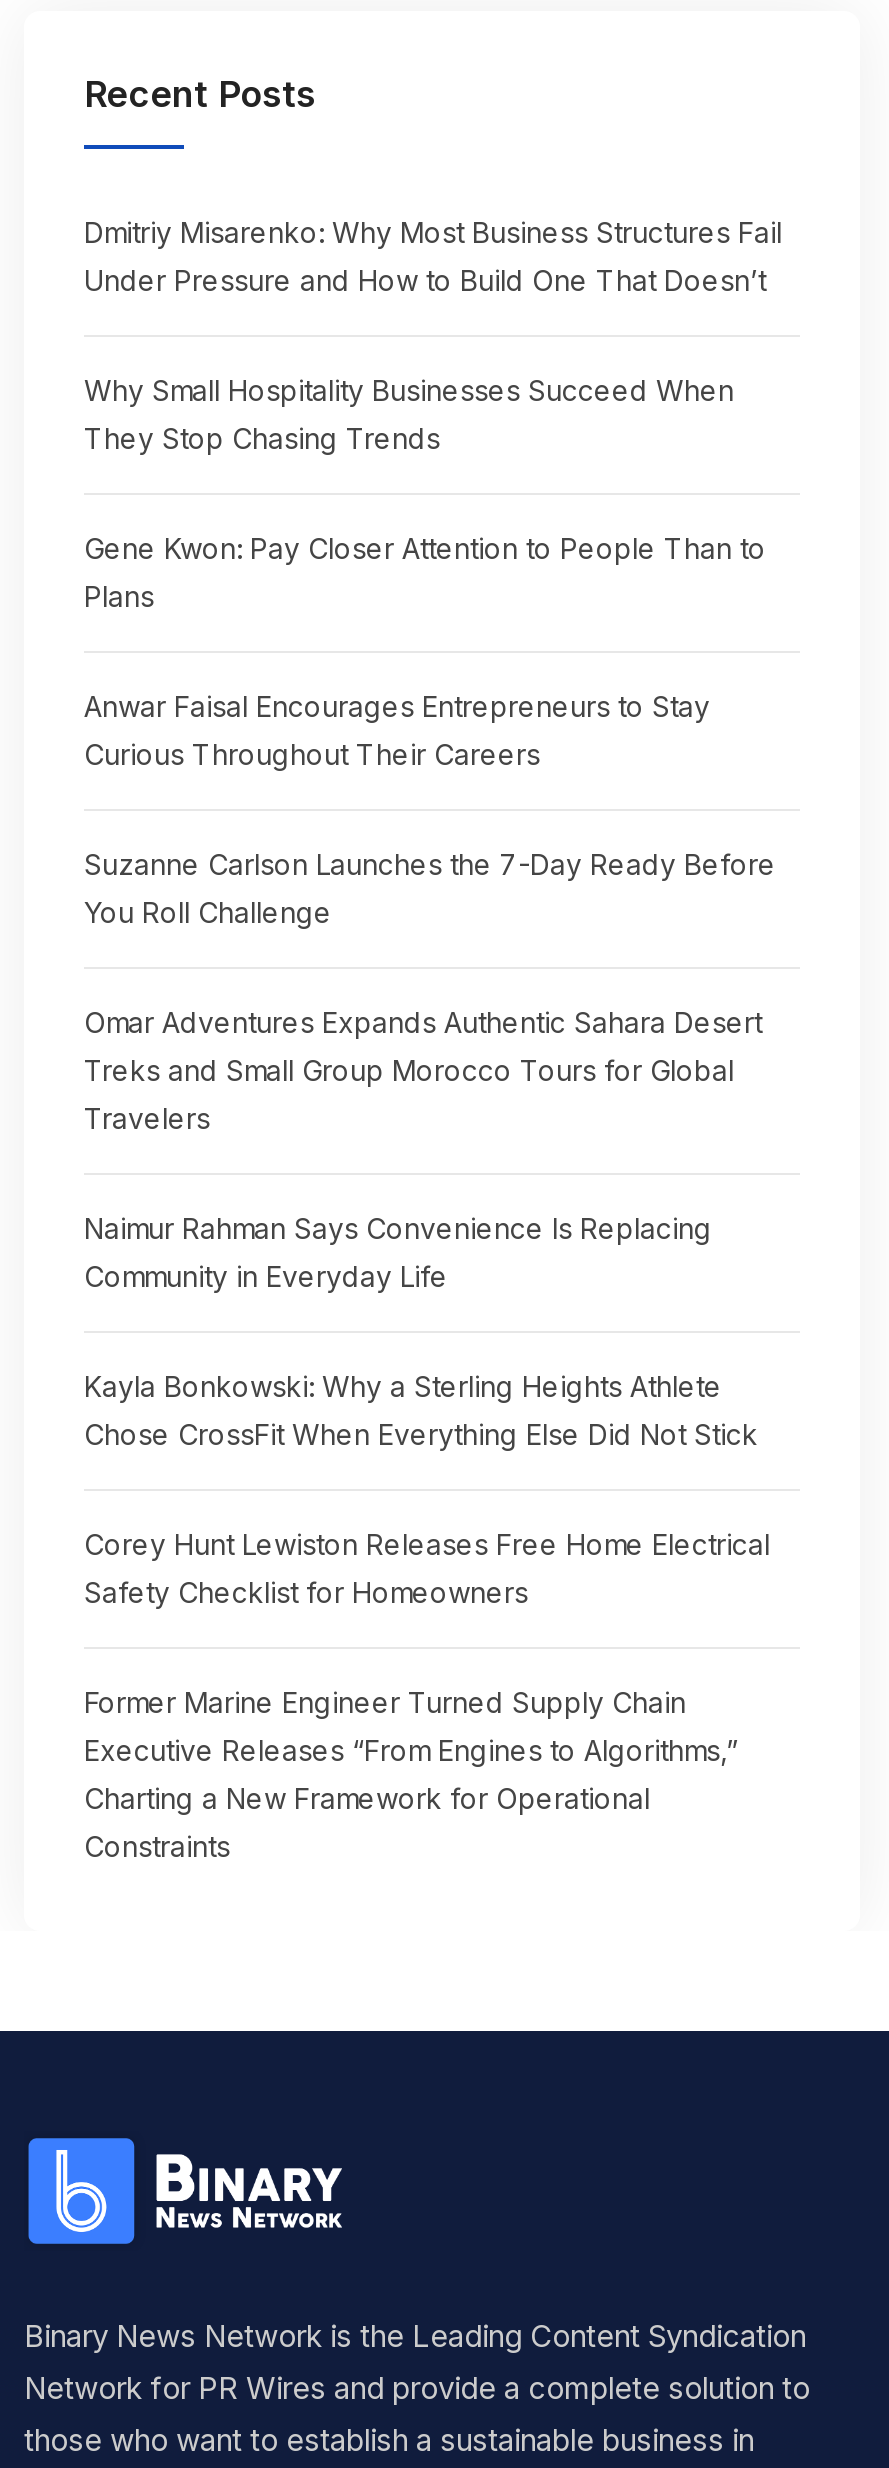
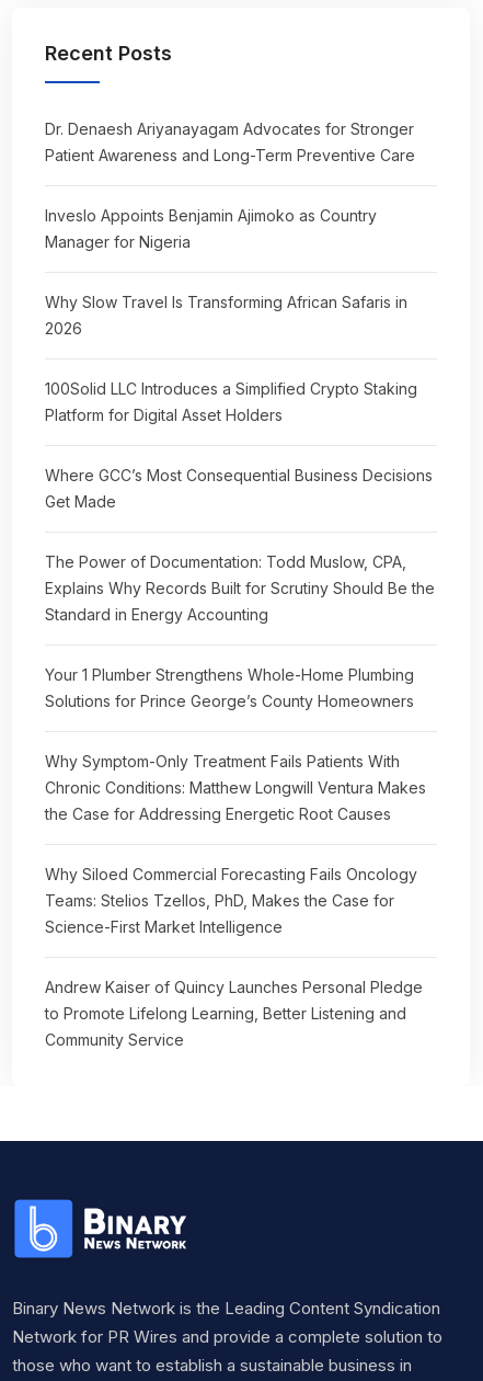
[84,215,782,297] Dmitriy Misarenko: Why Most Business Structures Fail | Under Pressure and How to Build One That Doesn’t -> [45,119,415,164] Dr. Denaesh Ariyanayagam Advocates for Stronger | Patient Awareness and Long-Term Preventive Care
[84,373,734,455] Why Small Hospitality Businesses Succeed When | They Stop Chasing Trends -> [45,206,377,251] Inveslo Appoints Benjamin Ajimoko as Country | Manager for Nigeria
[84,531,766,613] Gene Kwon: Pay Closer Attention to People Than to | Plans -> [45,293,407,338] Why Slow Travel Is Transforming African Safaris in | 2026
[84,689,710,771] Anwar Faisal Encourages Entrepreneurs to Stay | Curious Throughout Their Careers -> [45,379,417,424] 100Solid LLC Introduces a Simplified Crypto Staking | Platform for Digital Asset Holders
[84,847,776,929] Suzanne Carlson Launches the 7-Day Ready Before | You Roll Challenge -> [45,466,433,511] Where GCC’s Most Consequential Business Decisions | Get Made
[84,1005,762,1135] Omar Adventures Expands Authentic Sahara Desert | Treks and Small Group Morocco Tours for Global | Travelers -> [45,552,435,624] The Power of Documentation: Todd Muslow, CPA, | Explains Why Records Built for Scrutiny Should Be the | Standard in Energy Accounting
[84,1211,712,1293] Naimur Rahman Says Convenience Is Replacing | Community in Everyday Life -> [45,665,414,710] Your 1 Plumber Strengthens Whole-Home Plumbing | Solutions for Prince George’s County Homeowners
[84,1369,758,1451] Kayla Bonkowski: Why a Sterling Heights Athlete | Chose CrossFit When Everything Else Did Not Stick -> [45,752,426,823] Why Symptom-Only Treatment Fails Patients With | Chronic Conditions: Matthew Longwill Ventura Makes | the Case for Addressing Energetic Root Causes
[84,1527,770,1609] Corey Hunt Lewiston Releases Free Home Electrical | Safety Checklist for Homeowners -> [45,865,417,936] Why Siloed Commercial Forecasting Fails Oncology | Teams: Stelios Tzellos, PhD, Makes the Case for | Science-First Market Intelligence
[84,1685,738,1863] Former Marine Engineer Turned Supply Chain | Executive Releases “From Engines to Algorithms,” | Charting a New Framework for Operational | Constraints -> [45,978,423,1049] Andrew Kaiser of Quincy Launches Personal Pledge | to Promote Lifelong Learning, Better Listening and | Community Service

